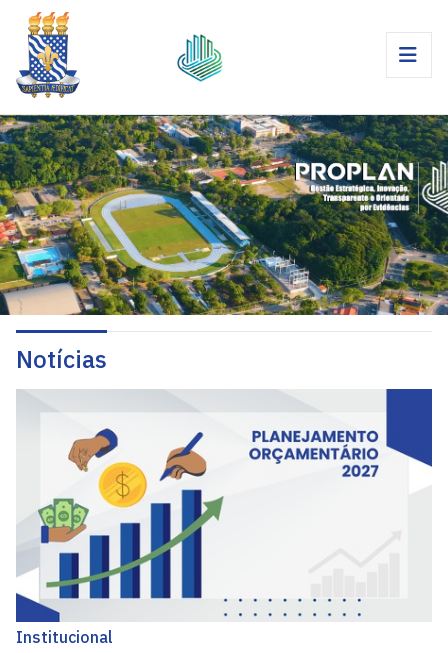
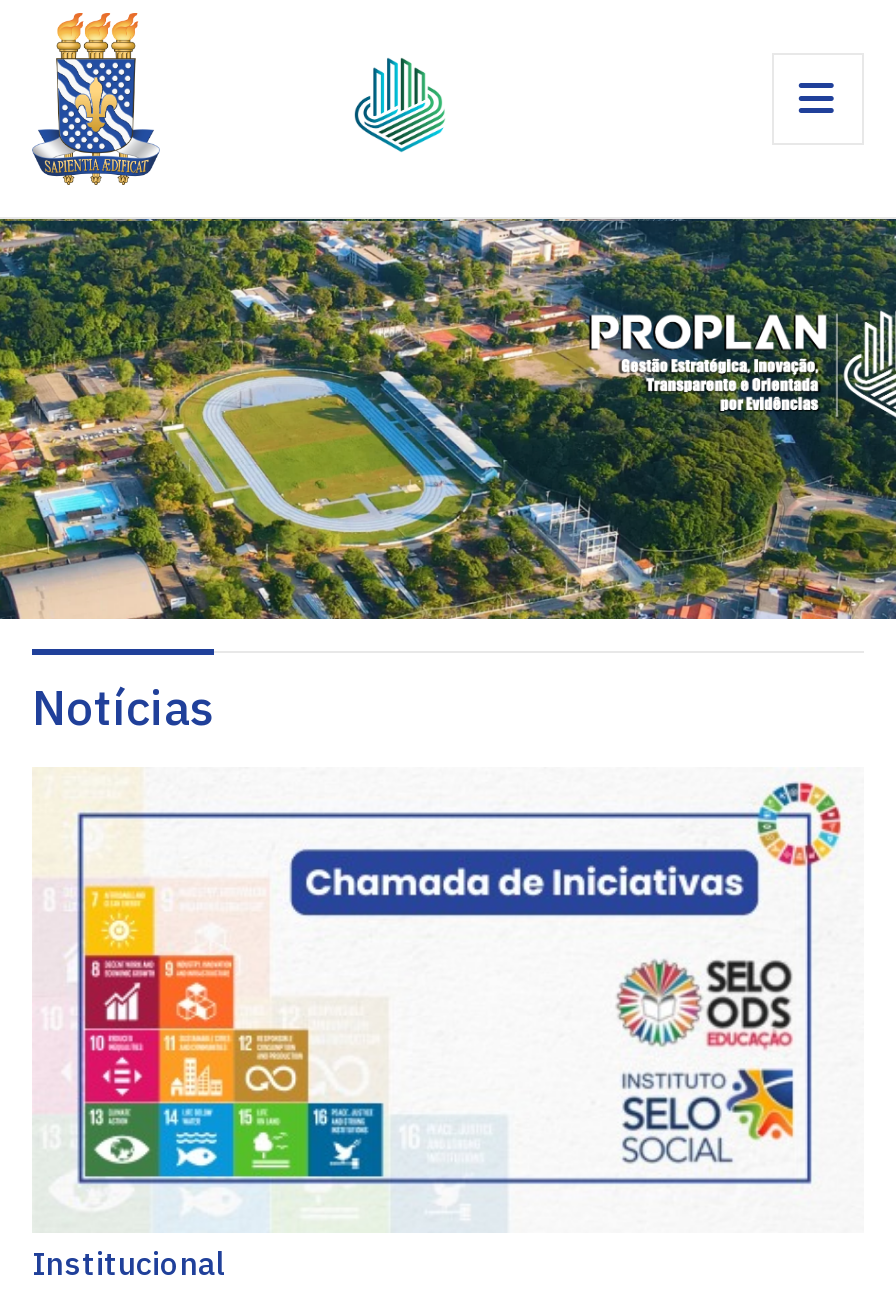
[15,388,433,623] [image] -> [32,767,864,1233] [image]

